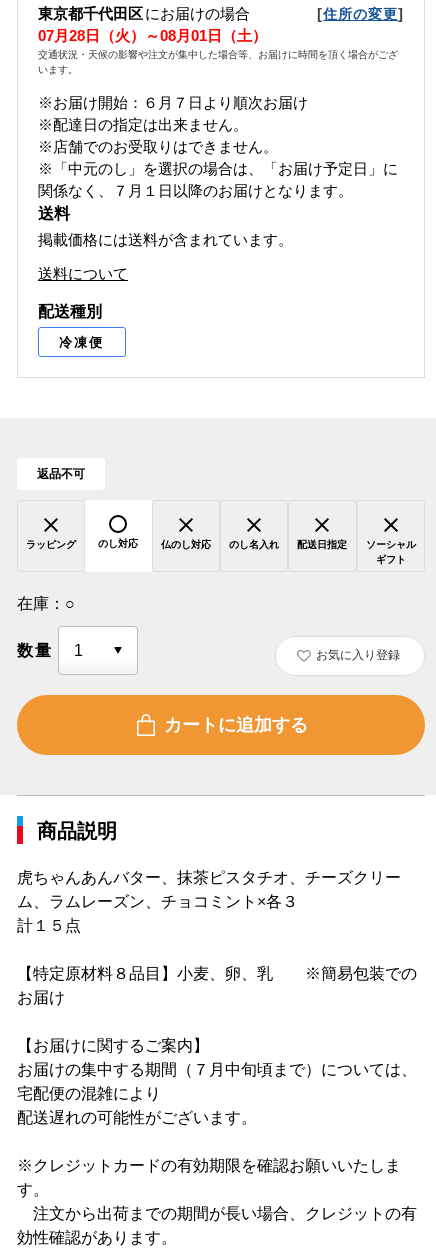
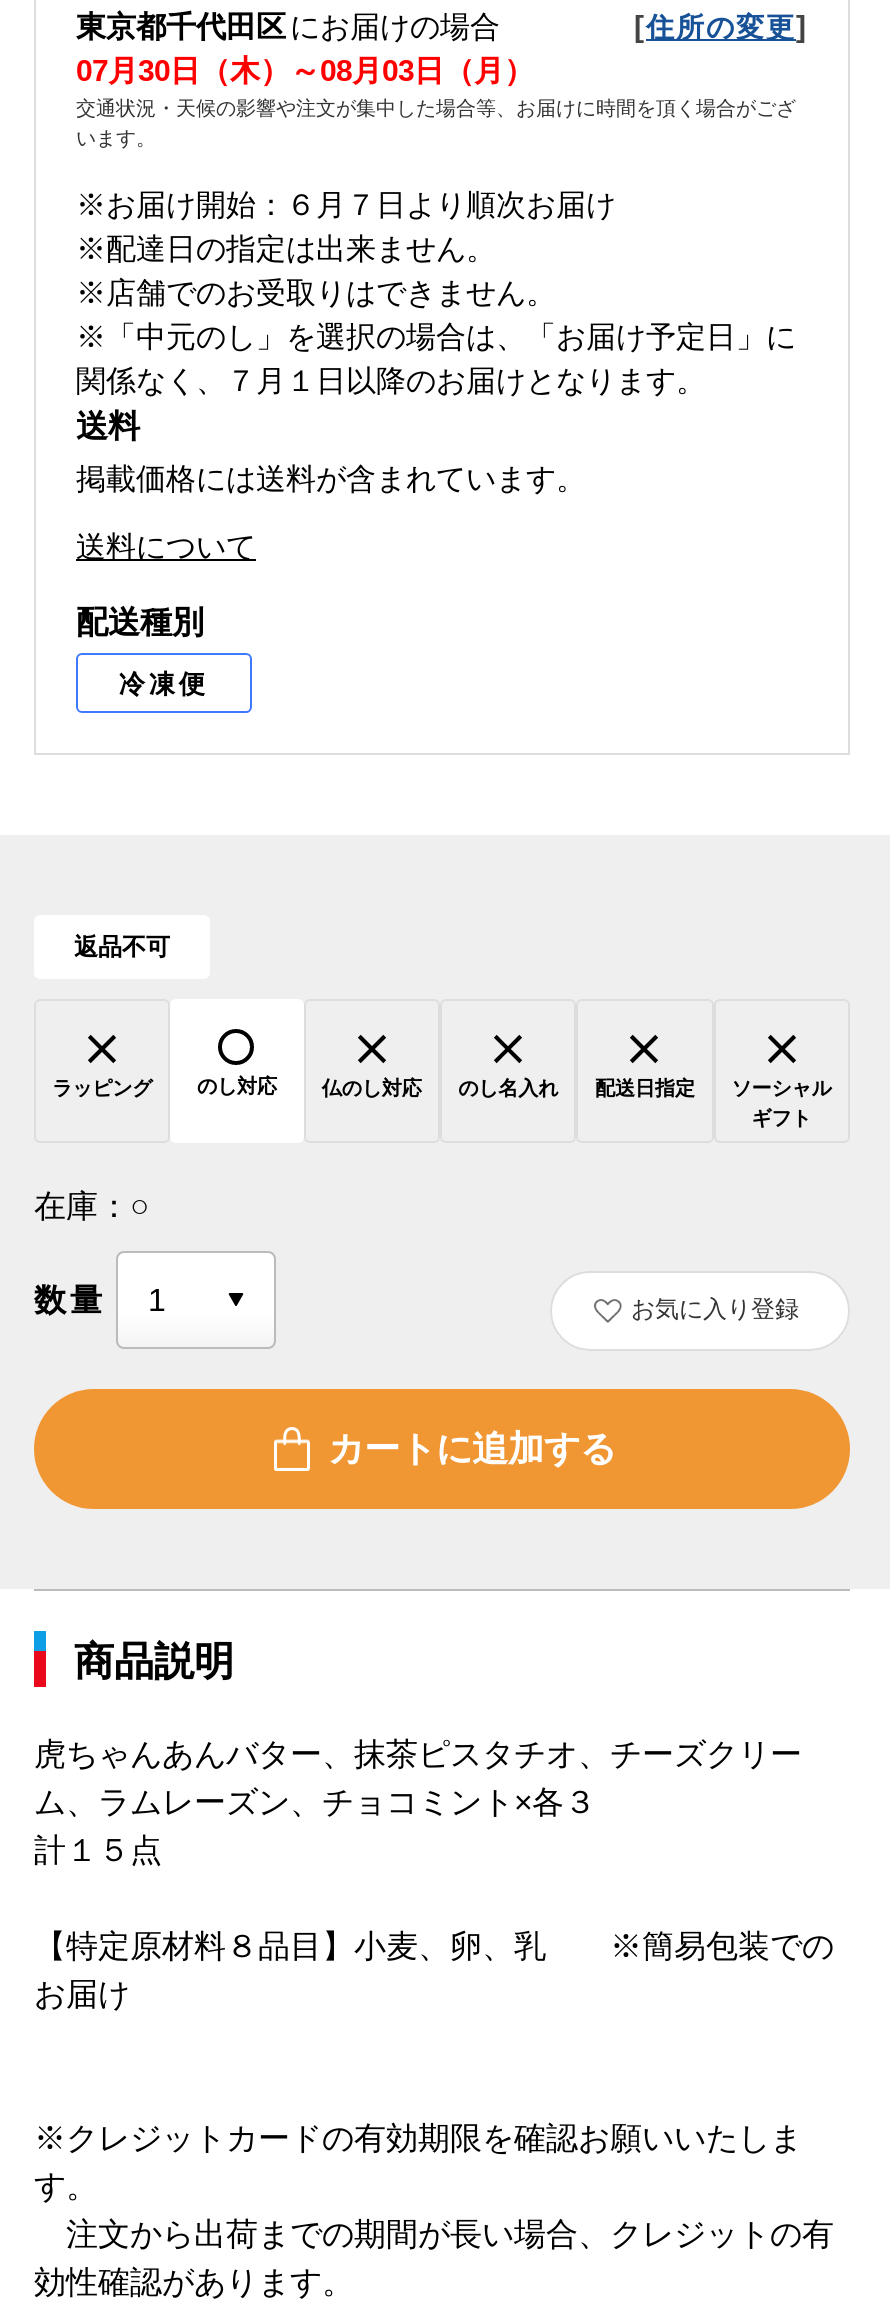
[38,27,267,44] 07月28日（火）～08月01日（土） -> [76,54,534,88] 07月30日（木）～08月03日（月）
[17,1037,417,1126] 【お届けに関するご案内】 | お届けの集中する期間（７月中旬頃まで）については、 | 宅配便の混雑により | 配送遅れの可能性がございます。 -> none

